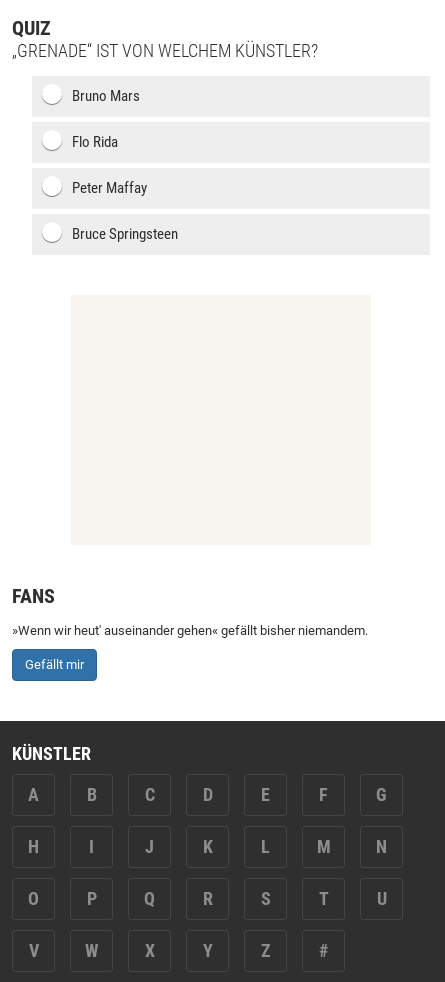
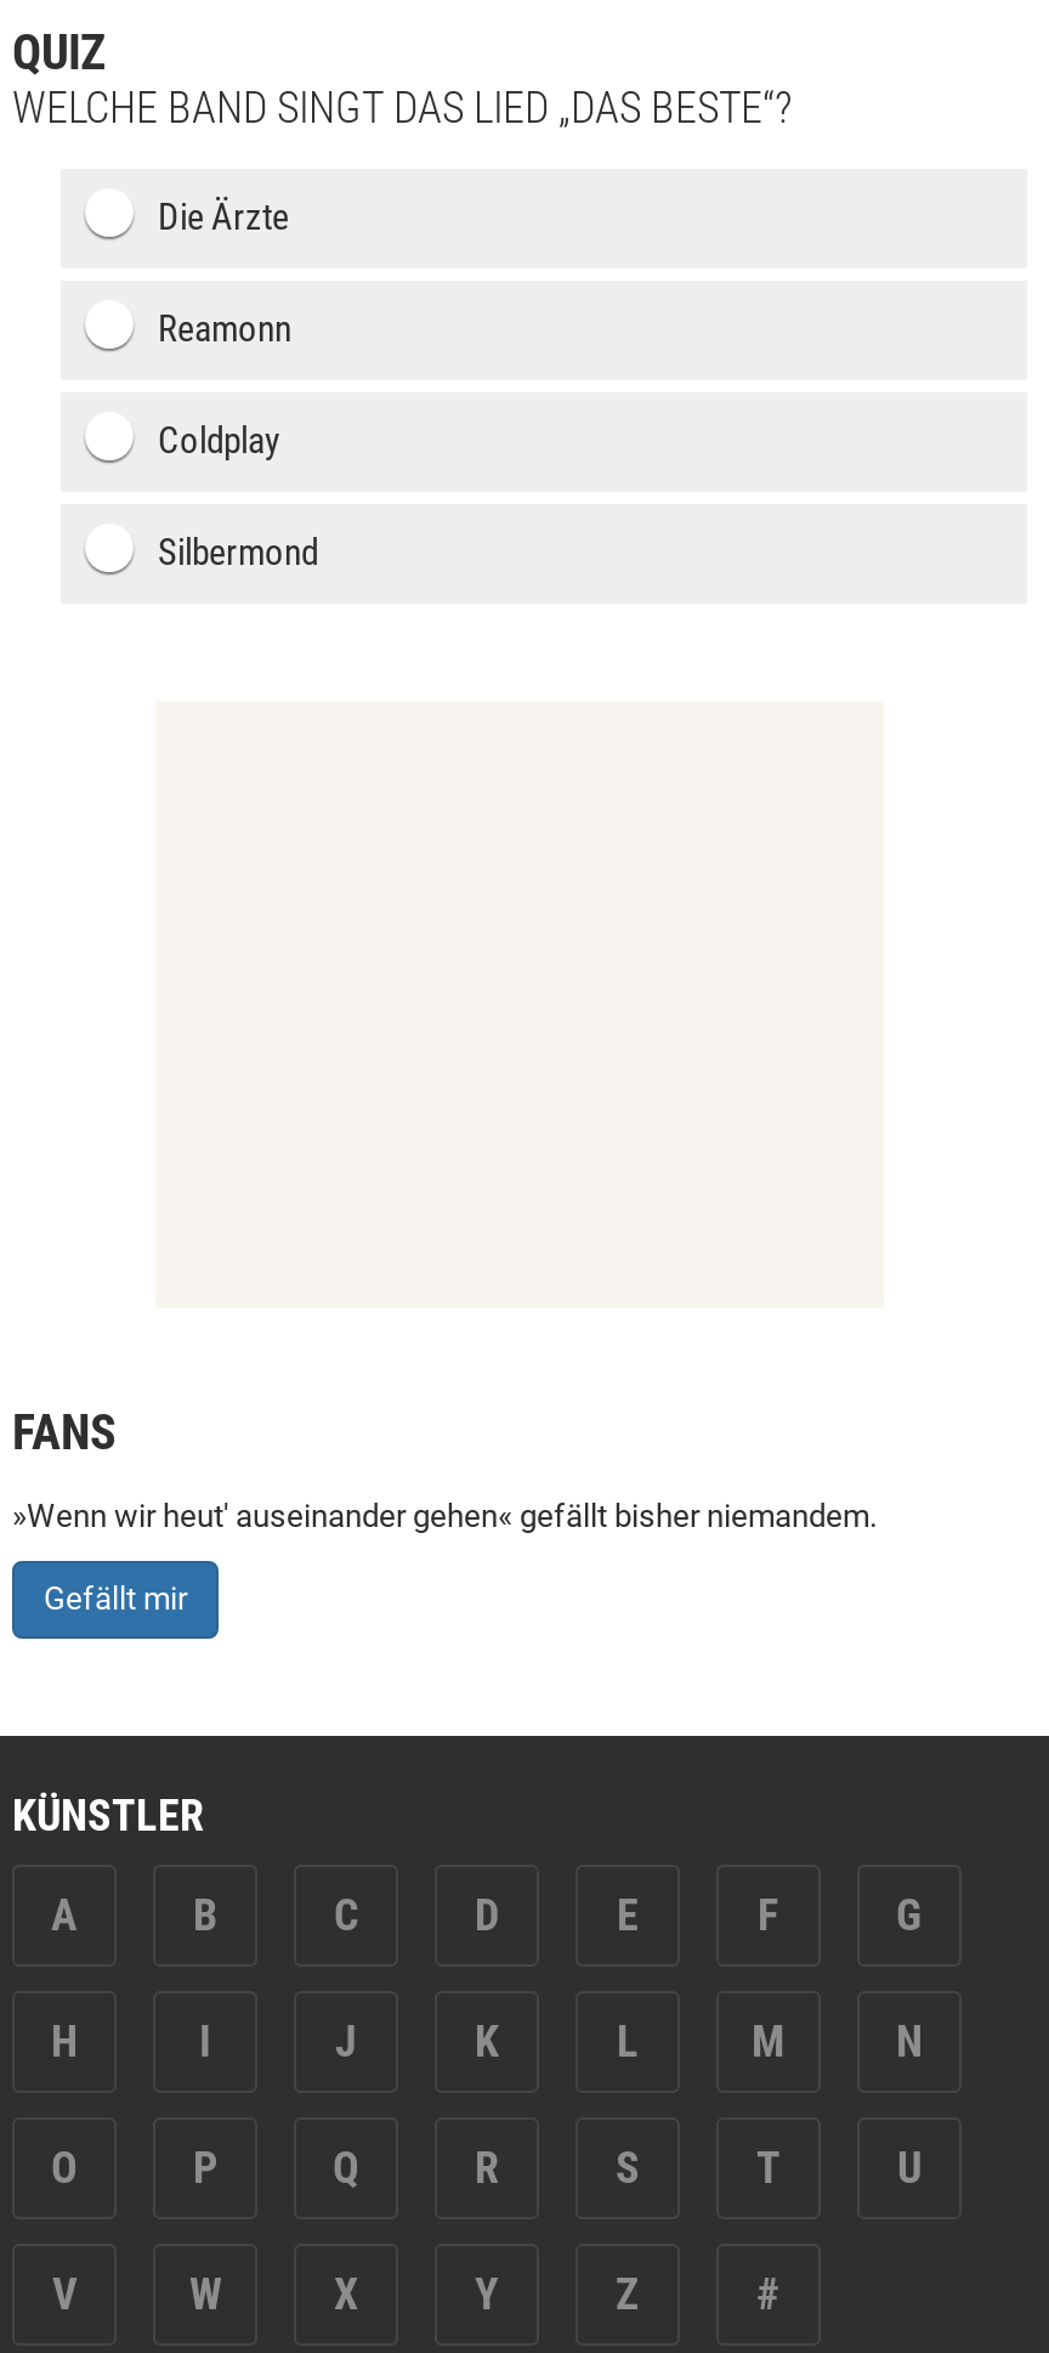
[12,40,318,61] „GRENADE“ IST VON WELCHEM KÜNSTLER? -> [12,81,792,132] WELCHE BAND SINGT DAS LIED „DAS BESTE“?
[72,87,140,105] Bruno Mars -> [158,196,289,239] Die Ärzte
[72,133,118,151] Flo Rida -> [158,307,291,351] Reamonn
[72,179,147,197] Peter Maffay -> [158,419,279,463] Coldplay
[72,225,178,243] Bruce Springsteen -> [158,531,318,575] Silbermond

